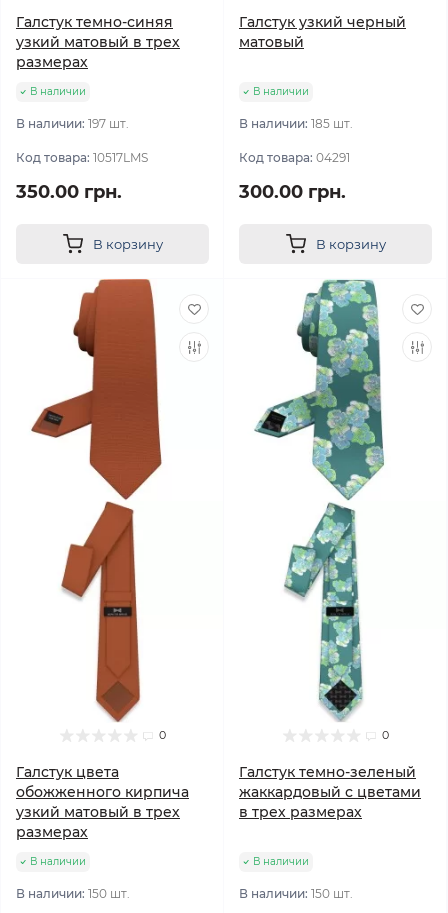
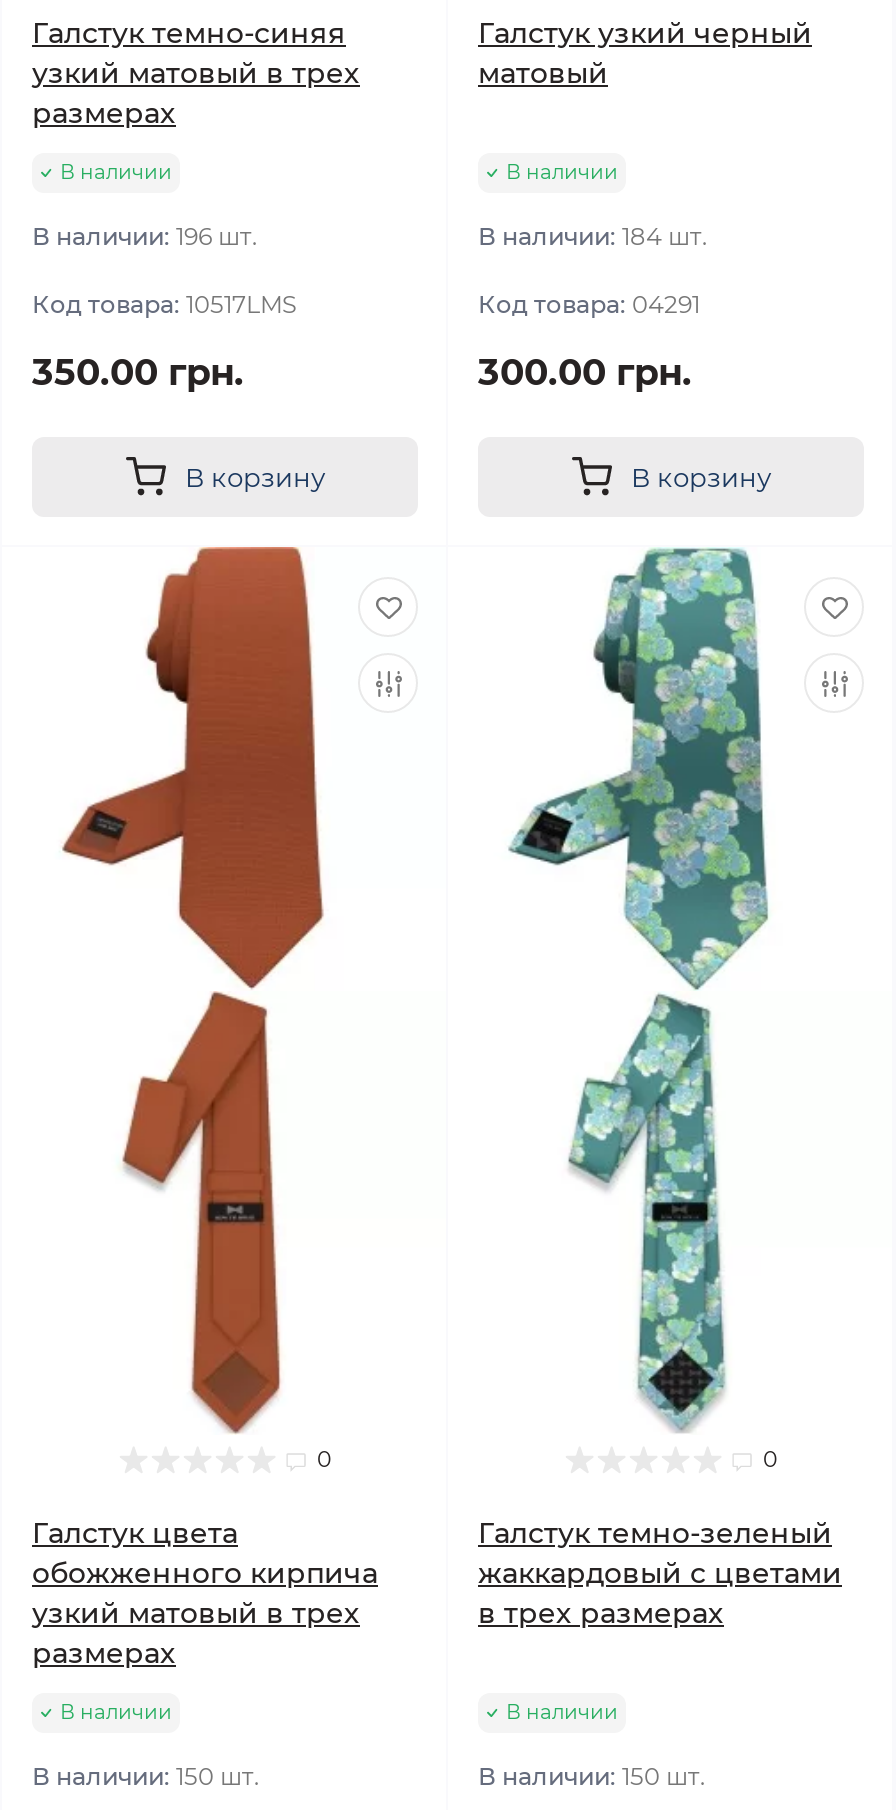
[16,116,129,131] В наличии: 197 шт. -> [32,221,258,251] В наличии: 196 шт.
[239,116,353,131] В наличии: 185 шт. -> [478,221,708,251] В наличии: 184 шт.

